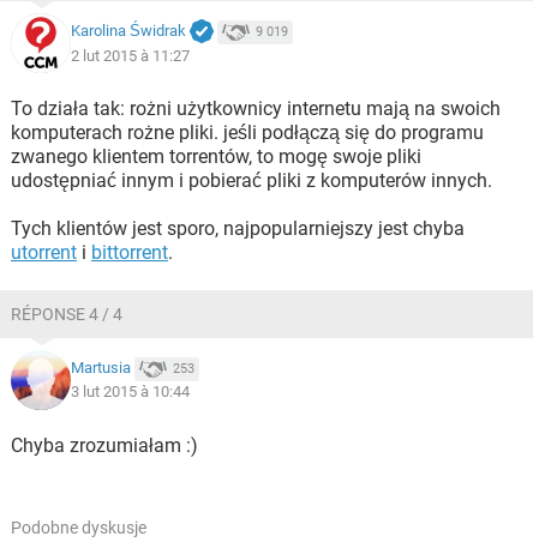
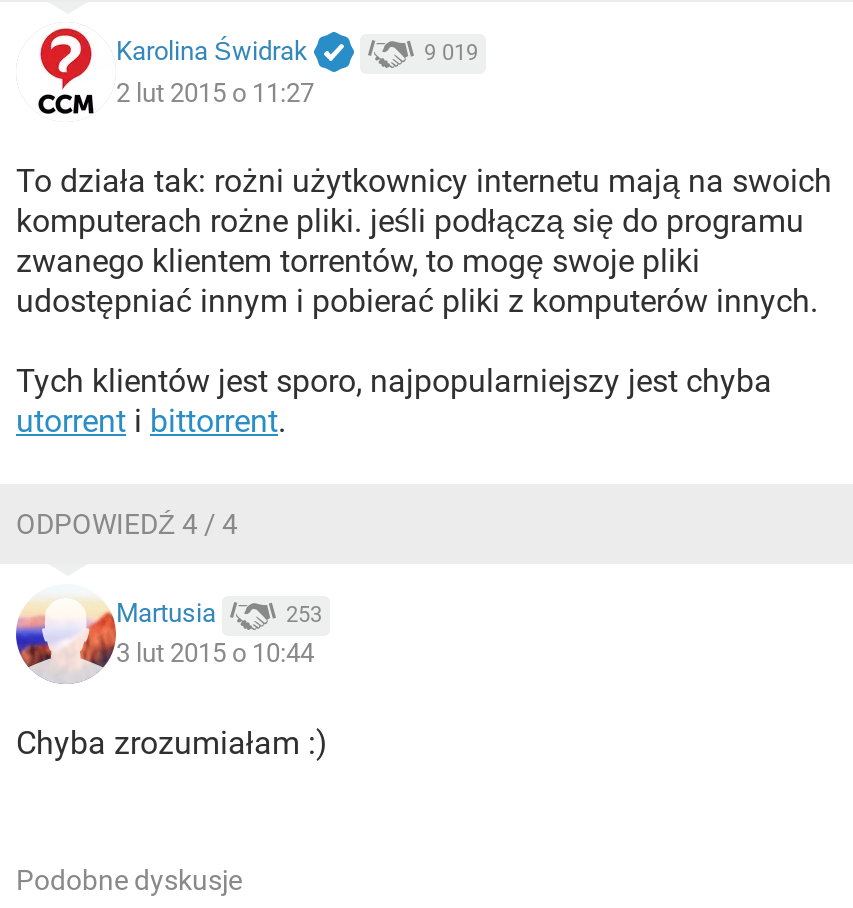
[71,46,190,64] 2 lut 2015 à 11:27 -> [116,77,314,107] 2 lut 2015 o 11:27
[11,305,122,324] RÉPONSE 4 / 4 -> [16,508,238,540] ODPOWIEDŹ 4 / 4
[71,383,190,401] 3 lut 2015 à 10:44 -> [116,638,314,668] 3 lut 2015 o 10:44

